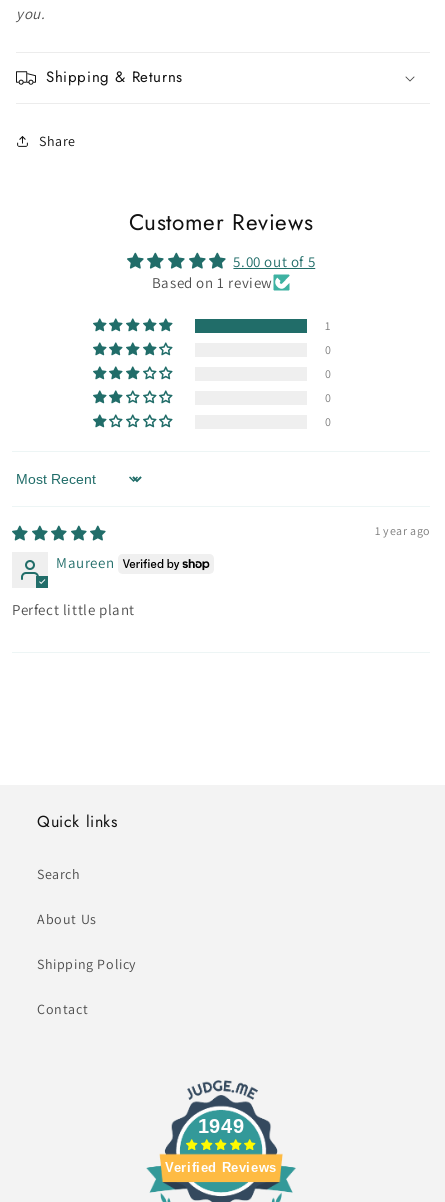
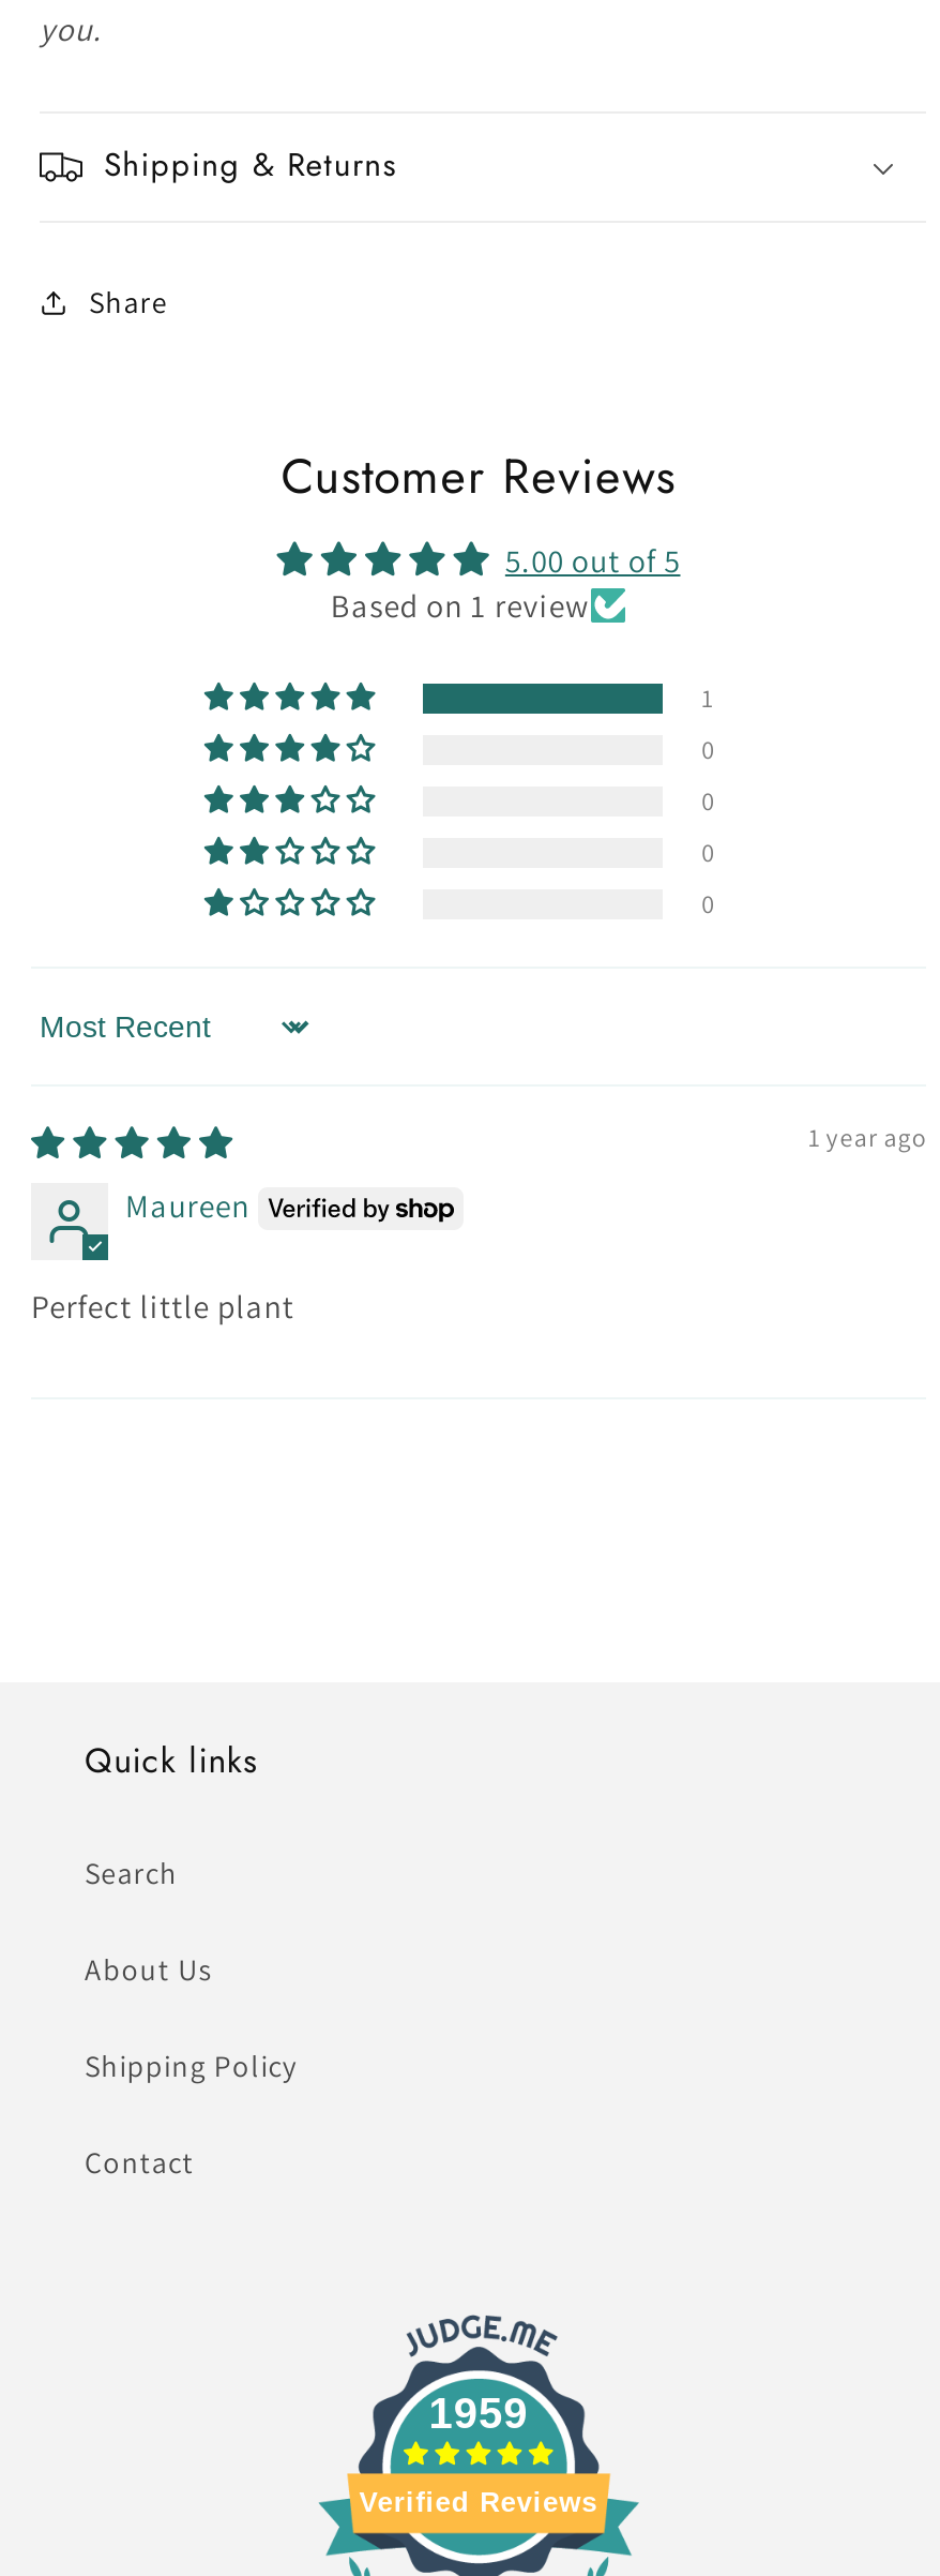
[198,1115,244,1137] 1949 -> [429,2390,528,2437] 1959

